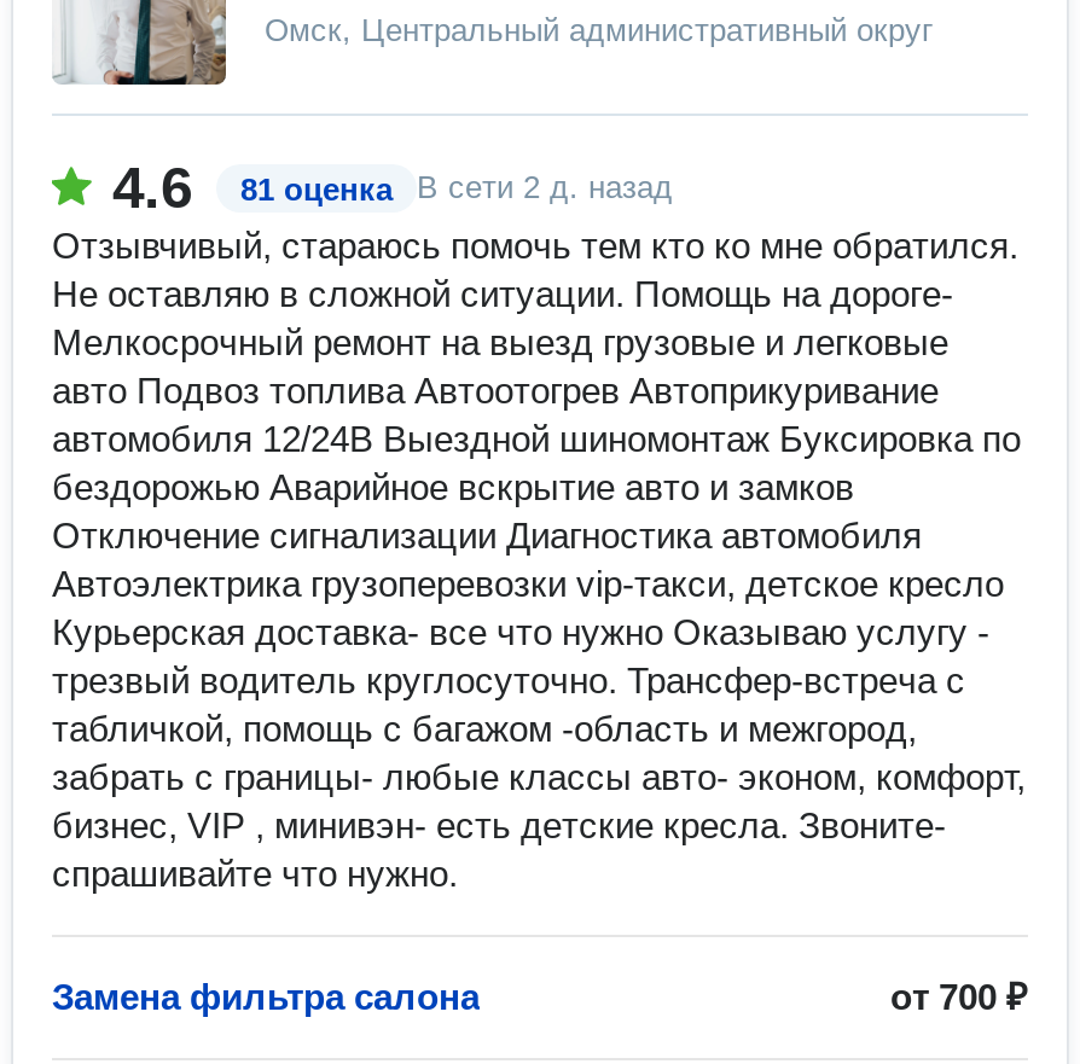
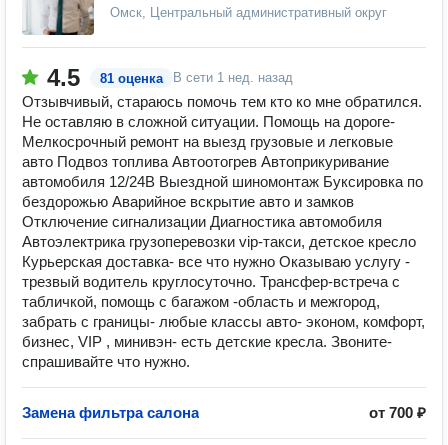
[112,155,192,220] 4.6 -> [47,64,80,91] 4.5
[417,169,673,205] В сети 2 д. назад -> [173,70,293,85] В сети 1 нед. назад

